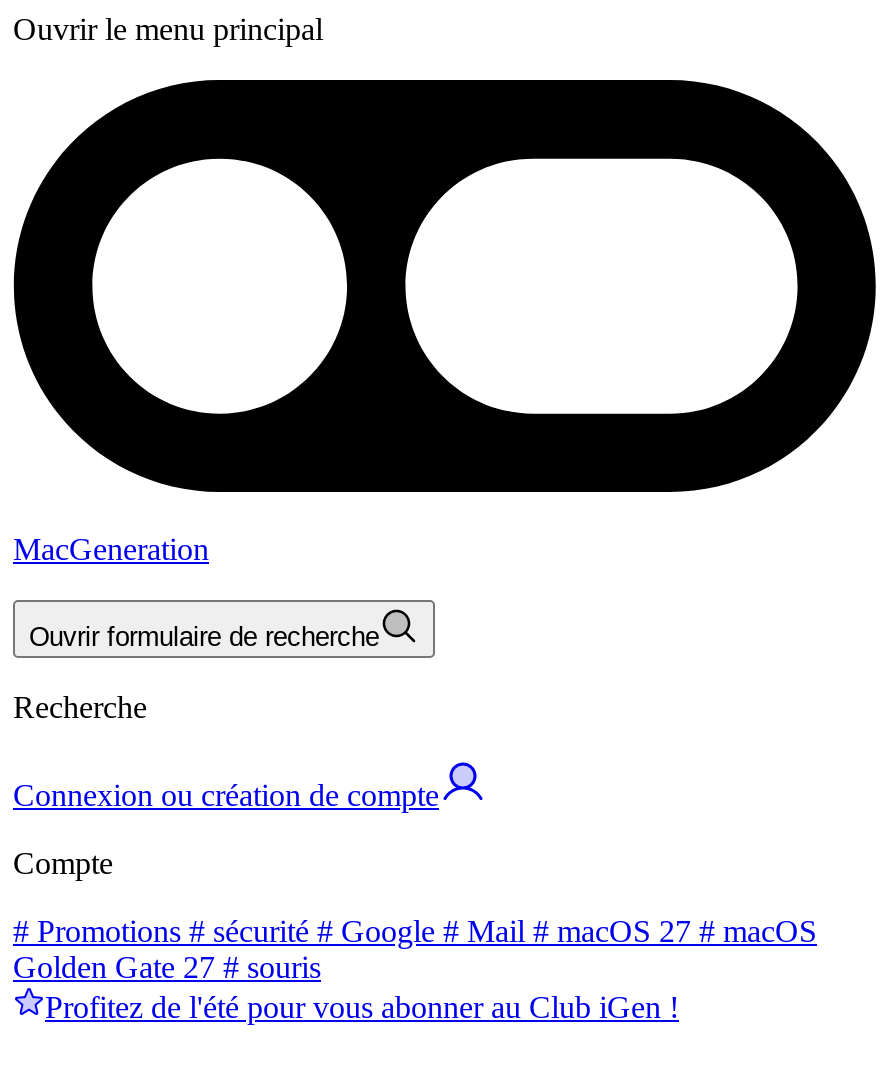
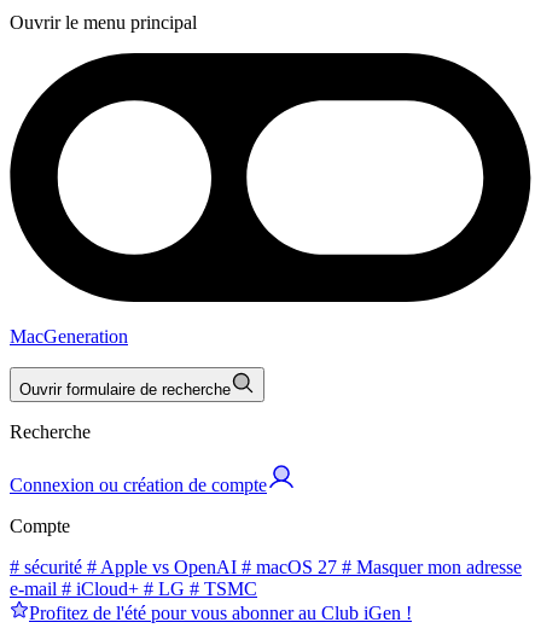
[13,913,817,983] # Promotions # sécurité # Google # Mail # macOS 27 # macOS | Golden Gate 27 # souris -> [10,556,522,599] # sécurité # Apple vs OpenAI # macOS 27 # Masquer mon adresse | e-mail # iCloud+ # LG # TSMC

